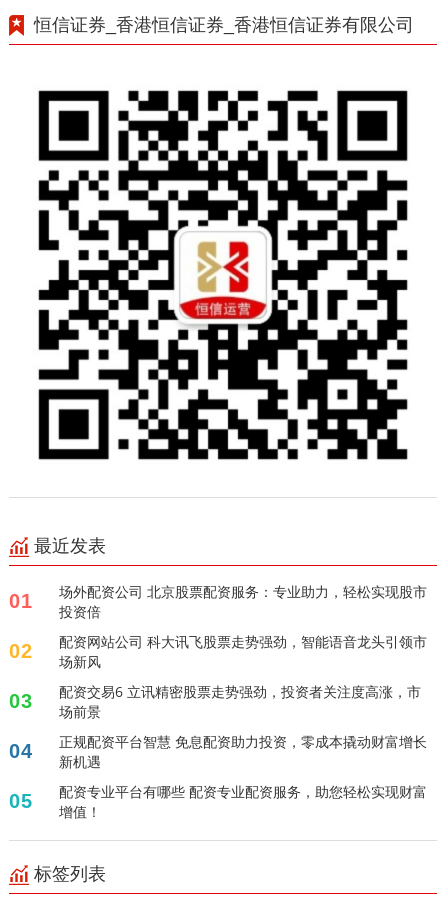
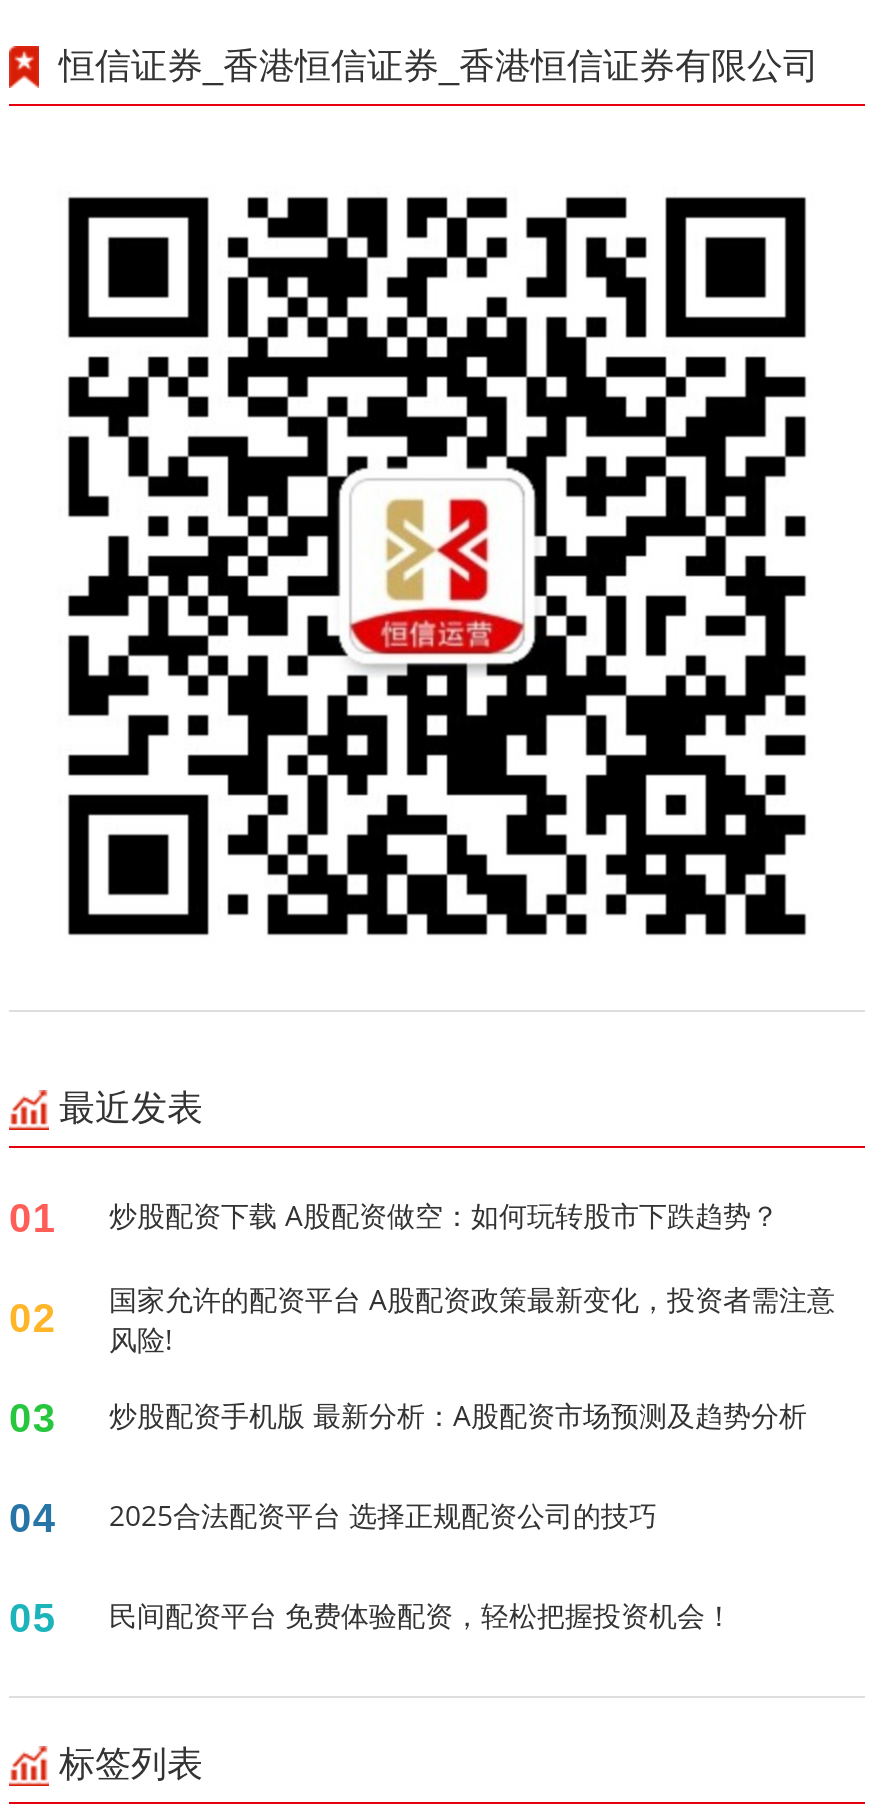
[59,581,427,620] 场外配资公司 北京股票配资服务：专业助力，轻松实现股市 | 投资倍 -> [109,1195,779,1233] 炒股配资下载 A股配资做空：如何玩转股市下跌趋势？
[59,631,427,670] 配资网站公司 科大讯飞股票走势强劲，智能语音龙头引领市 | 场新风 -> [109,1279,835,1357] 国家允许的配资平台 A股配资政策最新变化，投资者需注意 | 风险!
[59,681,421,720] 配资交易6 立讯精密股票走势强劲，投资者关注度高涨，市 | 场前景 -> [109,1395,807,1433] 炒股配资手机版 最新分析：A股配资市场预测及趋势分析
[59,731,427,770] 正规配资平台智慧 免息配资助力投资，零成本撬动财富增长 | 新机遇 -> [109,1495,657,1533] 2025合法配资平台 选择正规配资公司的技巧
[59,781,427,820] 配资专业平台有哪些 配资专业配资服务，助您轻松实现财富 | 增值！ -> [109,1595,733,1633] 民间配资平台 免费体验配资，轻松把握投资机会！

